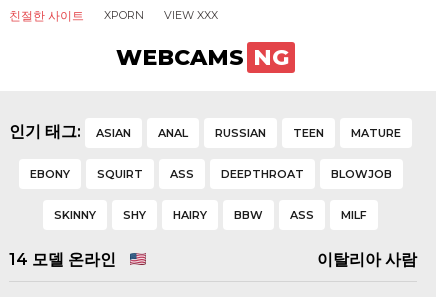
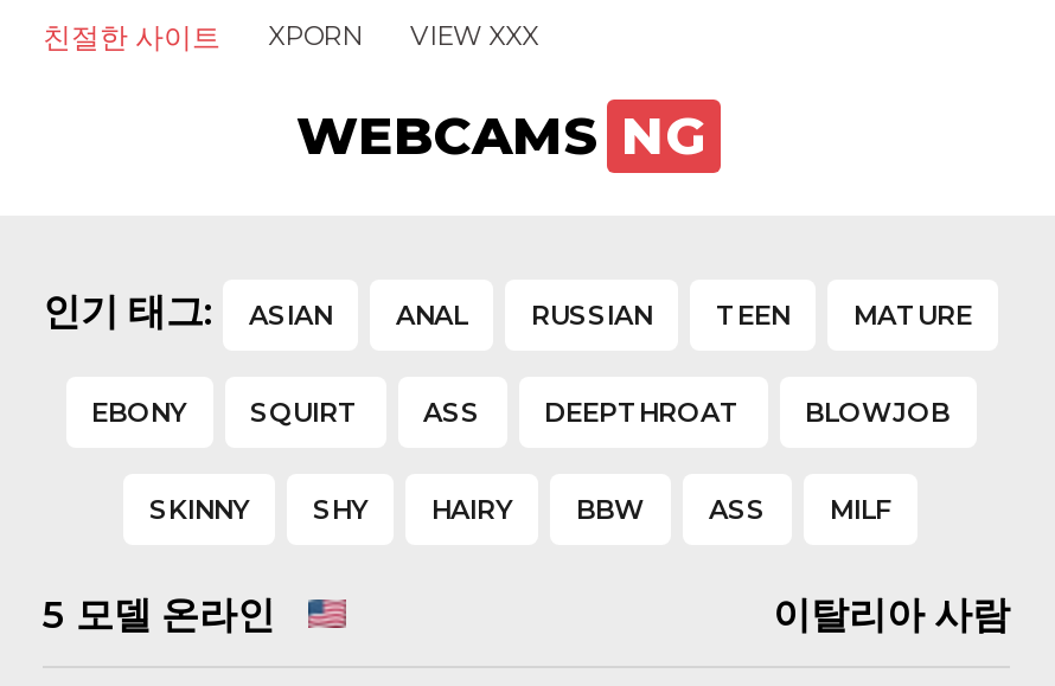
[9,250,120,269] 14 모델 온라인 -> [43,592,284,637] 5 모델 온라인

